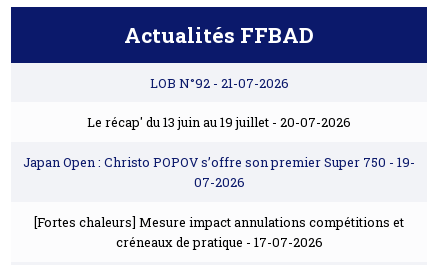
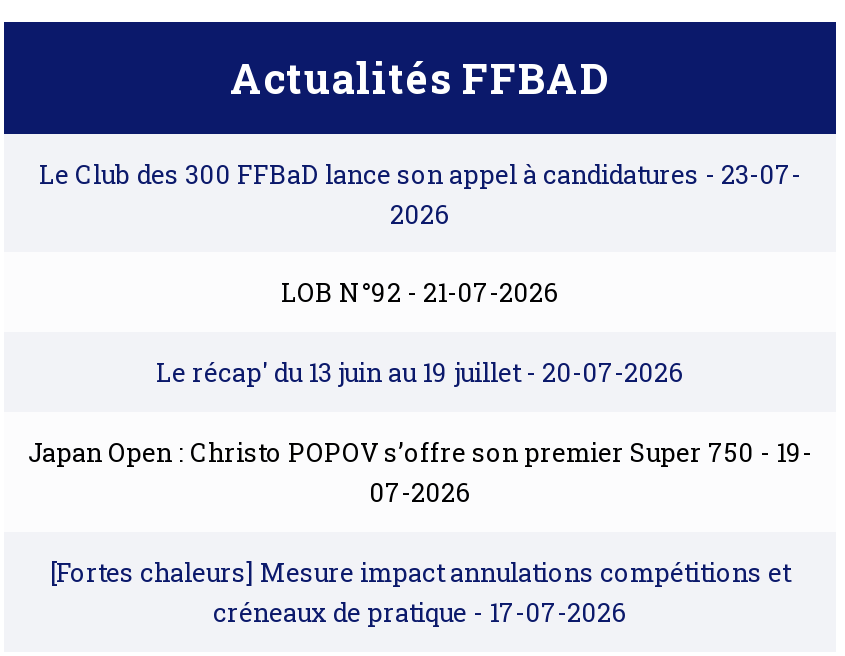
none -> [39,157,801,229] Le Club des 300 FFBaD lance son appel à candidatures - 23-07- | 2026

